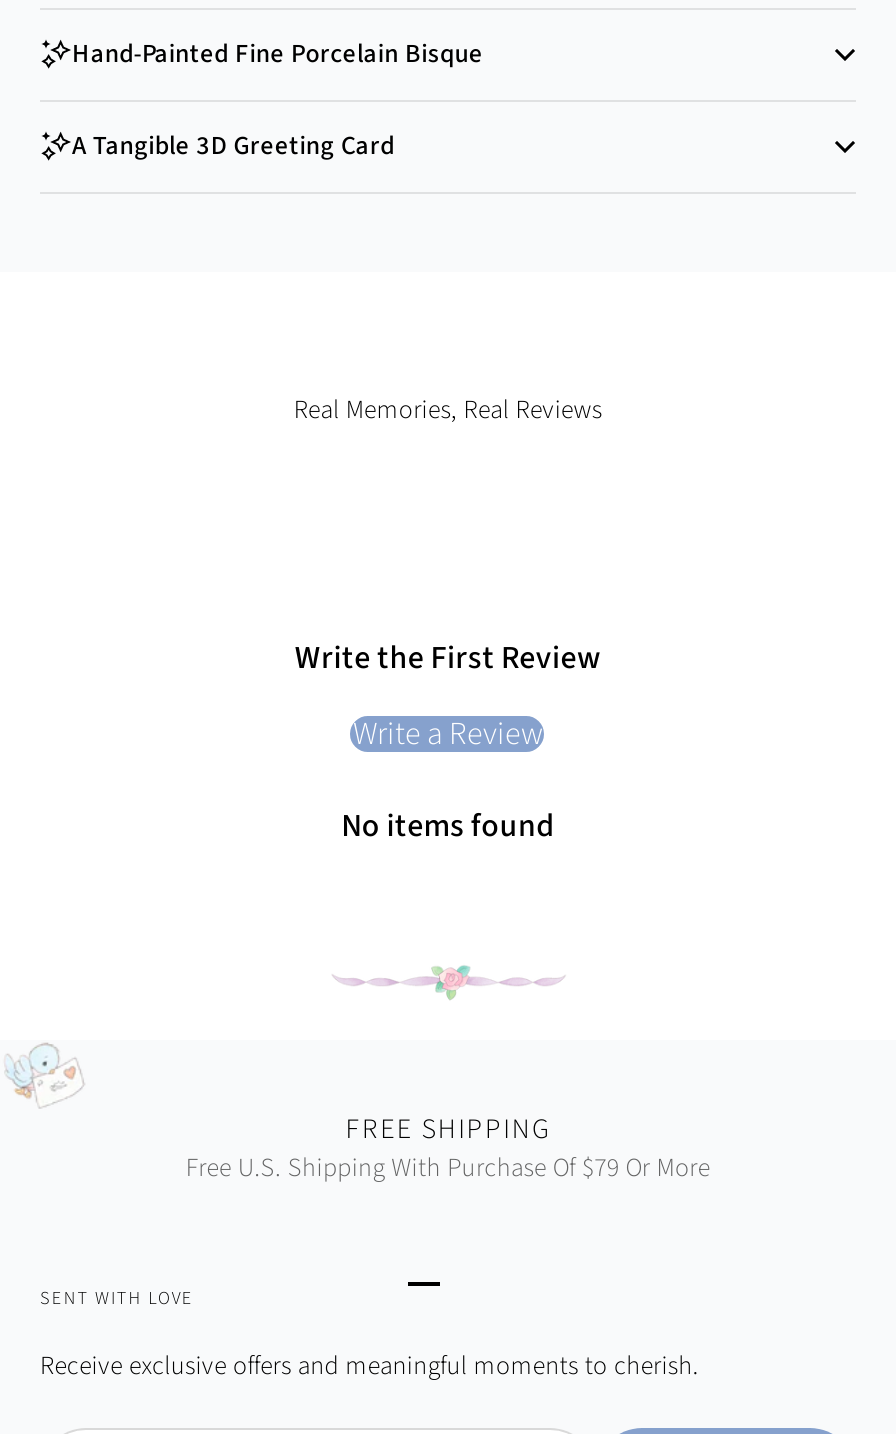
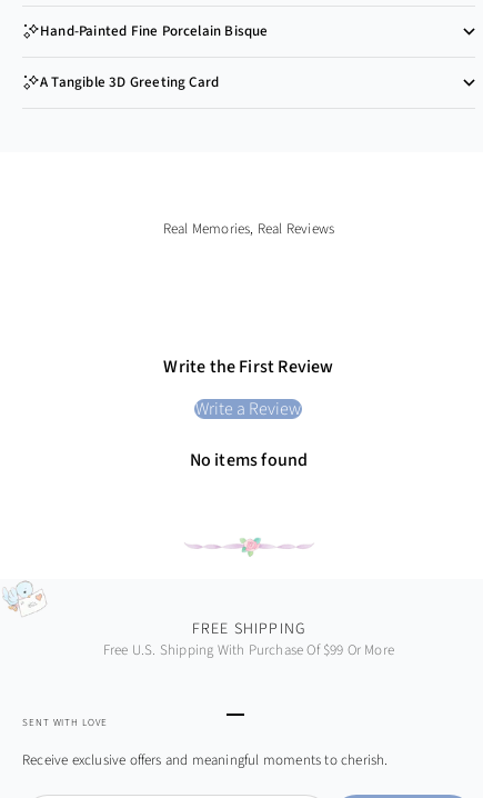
[186,1151,710,1187] Free U.S. Shipping With Purchase Of $79 Or More -> [103,641,394,661] Free U.S. Shipping With Purchase Of $99 Or More

